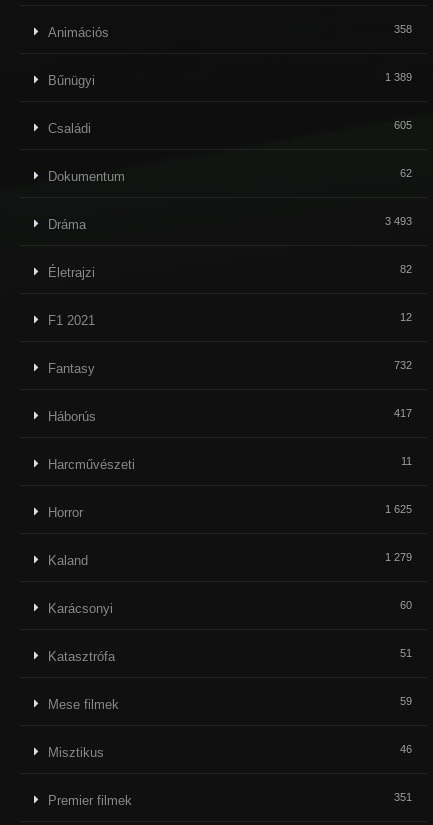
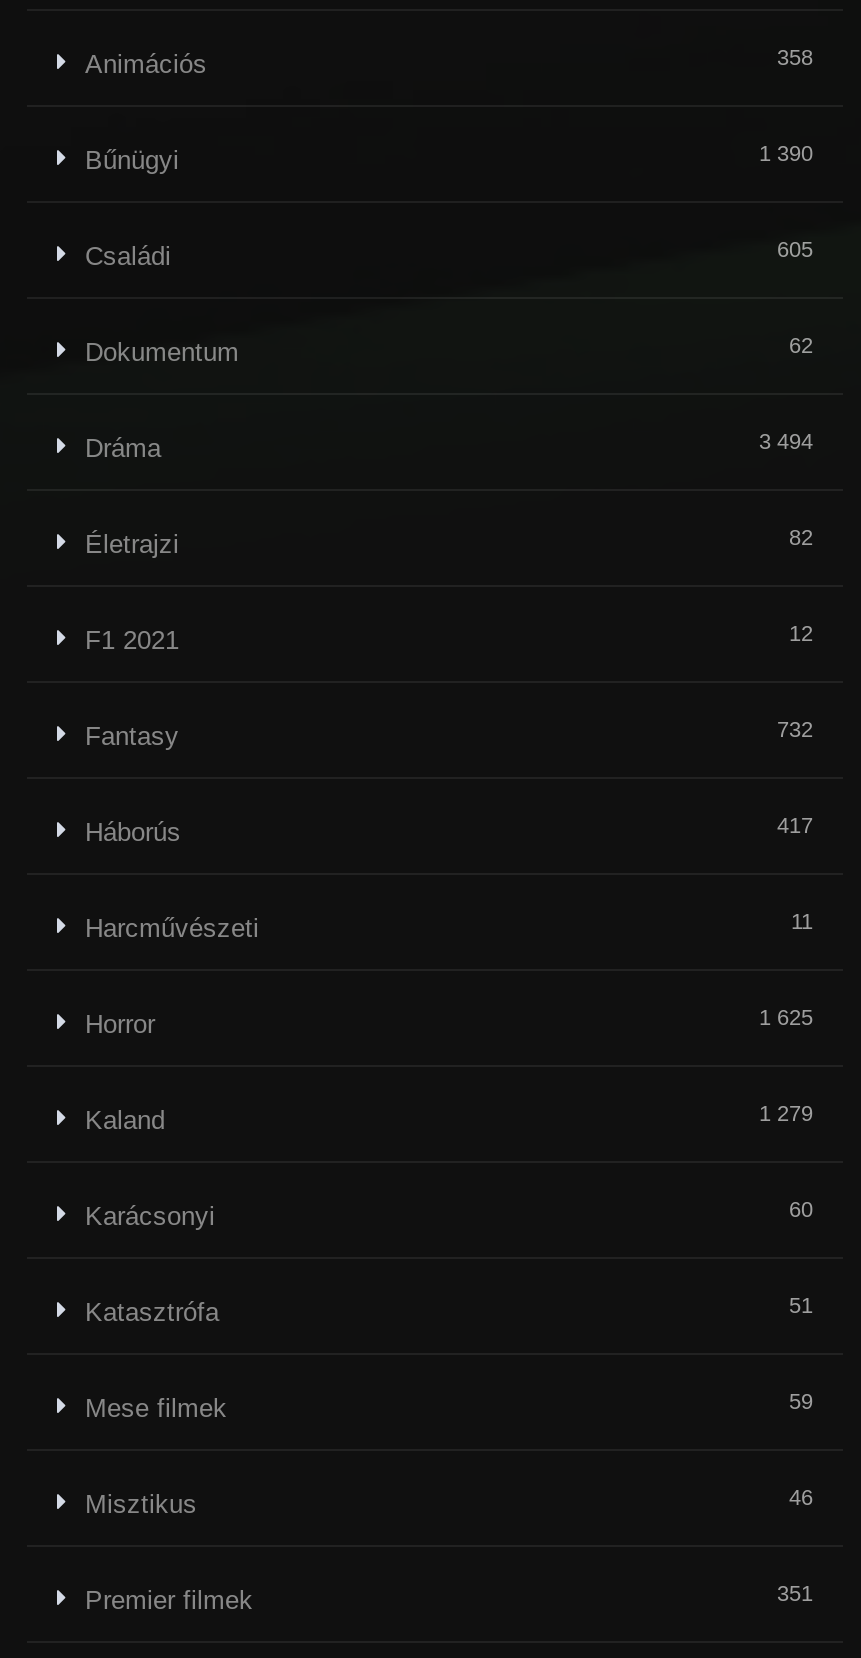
[385,71,412,83] 1 389 -> [759,141,813,165] 1 390
[385,215,412,227] 3 493 -> [759,429,813,453] 3 494

